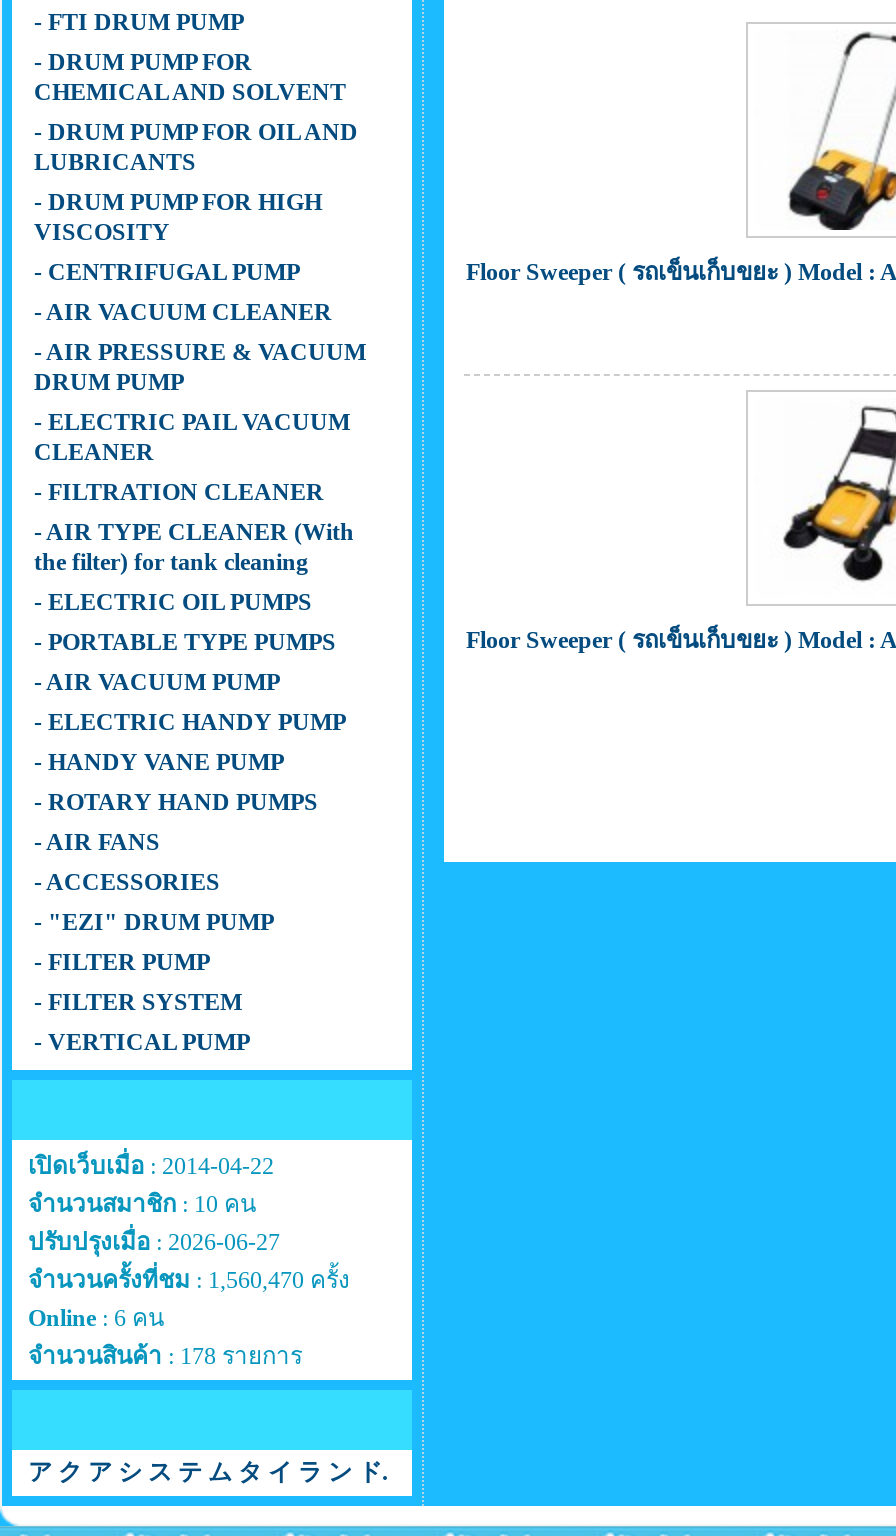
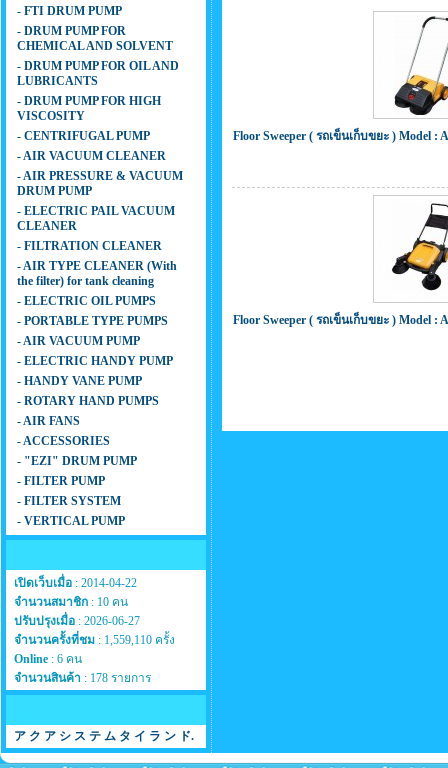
[28,1266,350,1294] จำนวนครั้งที่ชม: 1,560,470 ครั้ง -> [14,633,175,647] จำนวนครั้งที่ชม: 1,559,110 ครั้ง

